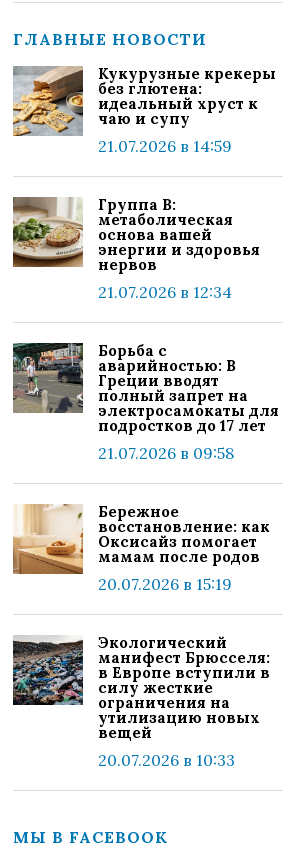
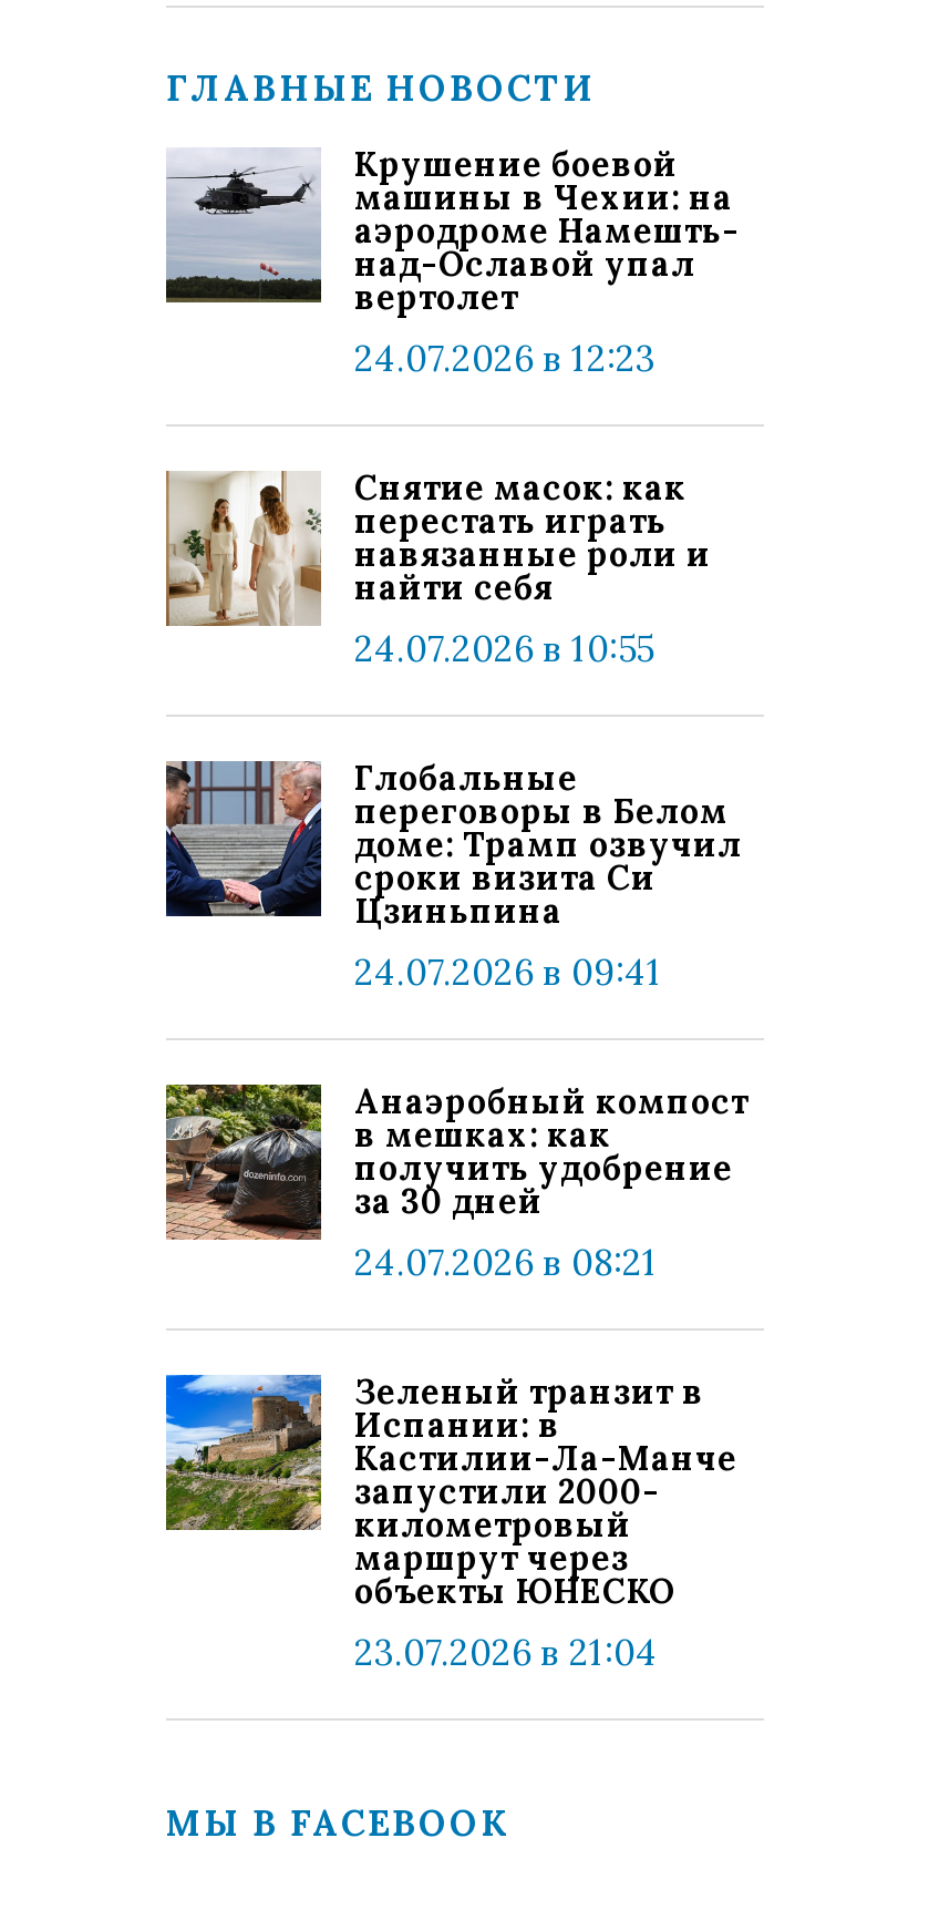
[12,64,276,156] [image] | Кукурузные крекеры | без глютена: | идеальный хруст к | чаю и супу | 21.07.2026 в 14:59 -> [164,143,740,380] [image] | Крушение боевой | машины в Чехии: на | аэродроме Намешть- | над-Ославой упал | вертолет | 24.07.2026 в 12:23
[12,195,260,302] [image] | Группа В: | метаболическая | основа вашей | энергии и здоровья | нервов | 21.07.2026 в 12:34 -> [164,438,711,670] [image] | Снятие масок: как | перестать играть | навязанные роли и | найти себя | 24.07.2026 в 10:55
[12,341,279,463] [image] | Борьба с | аварийностью: В | Греции вводят | полный запрет на | электросамокаты для | подростков до 17 лет | 21.07.2026 в 09:58 -> [164,757,742,994] [image] | Глобальные | переговоры в Белом | доме: Трамп озвучил | сроки визита Си | Цзиньпина | 24.07.2026 в 09:41
[12,502,270,594] [image] | Бережное | восстановление: как | Оксисайз помогает | мамам после родов | 20.07.2026 в 15:19 -> [164,1080,749,1284] [image] | Анаэробный компост | в мешках: как | получить удобрение | за 30 дней | 24.07.2026 в 08:21
[12,633,270,770] [image] | Экологический | манифест Брюсселя: | в Европе вступили в | силу жесткие | ограничения на | утилизацию новых | вещей | 20.07.2026 в 10:33 -> [164,1370,737,1674] [image] | Зеленый транзит в | Испании: в | Кастилии-Ла-Манче | запустили 2000- | километровый | маршрут через | объекты ЮНЕСКО | 23.07.2026 в 21:04

